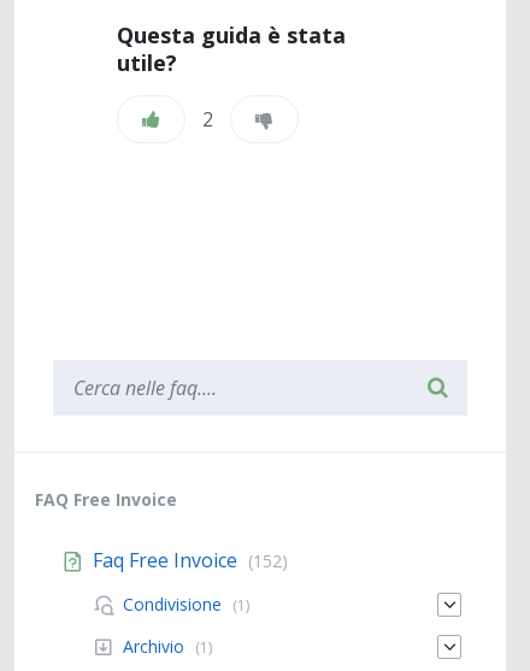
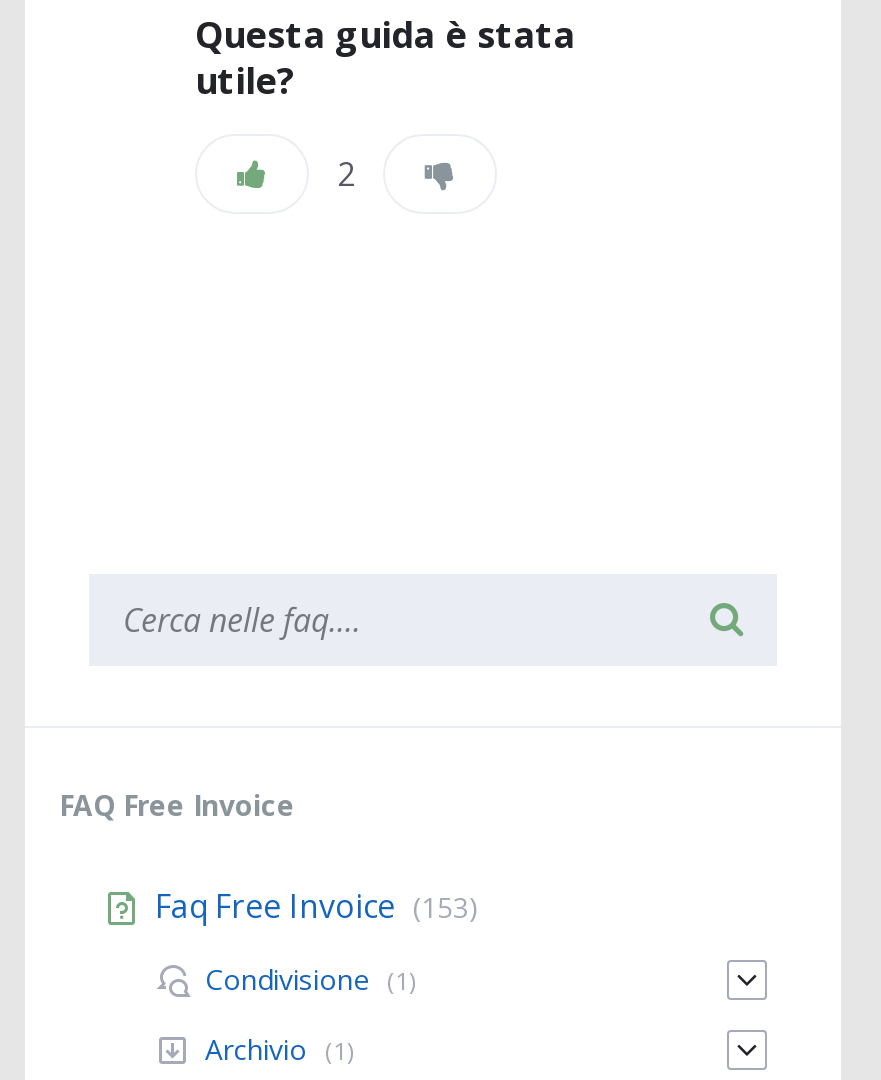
[93,547,288,574] Faq Free Invoice (152) -> [155,884,479,928] Faq Free Invoice (153)

